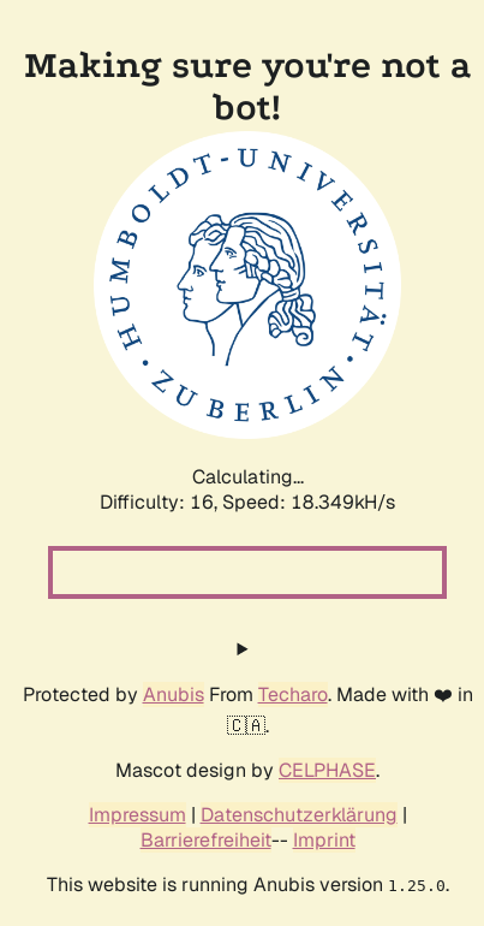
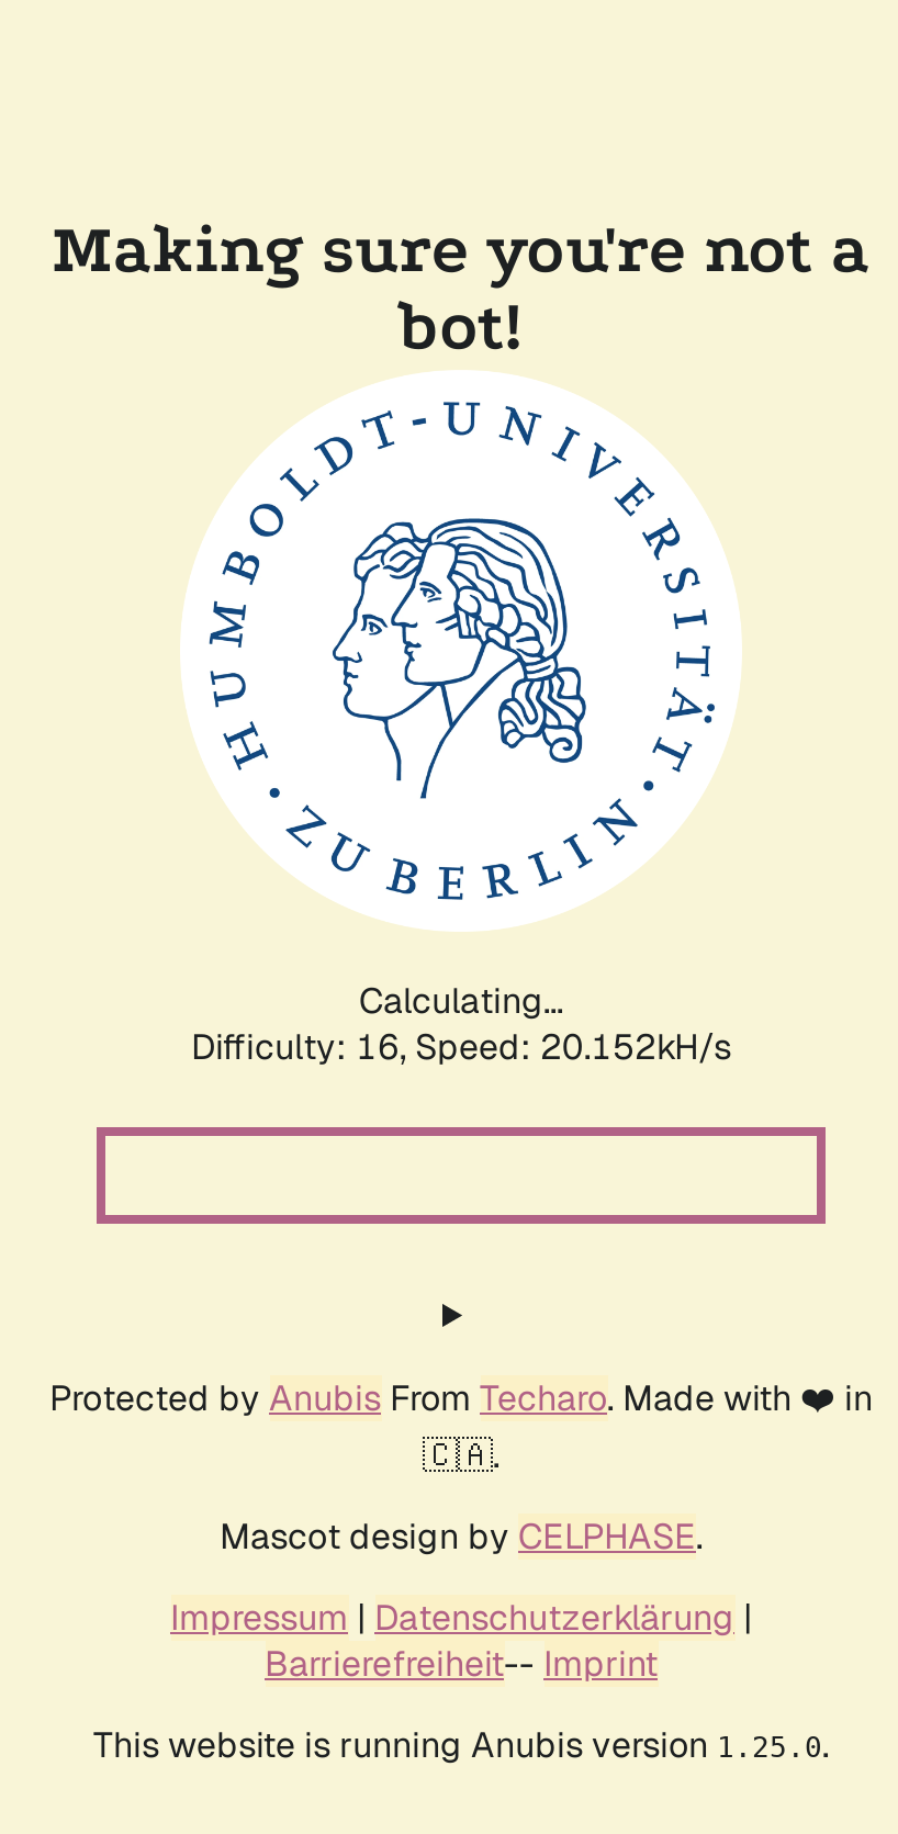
[100,489,395,515] Difficulty: 16, Speed: 18.349kH/s -> [191,1024,731,1070] Difficulty: 16, Speed: 20.152kH/s

